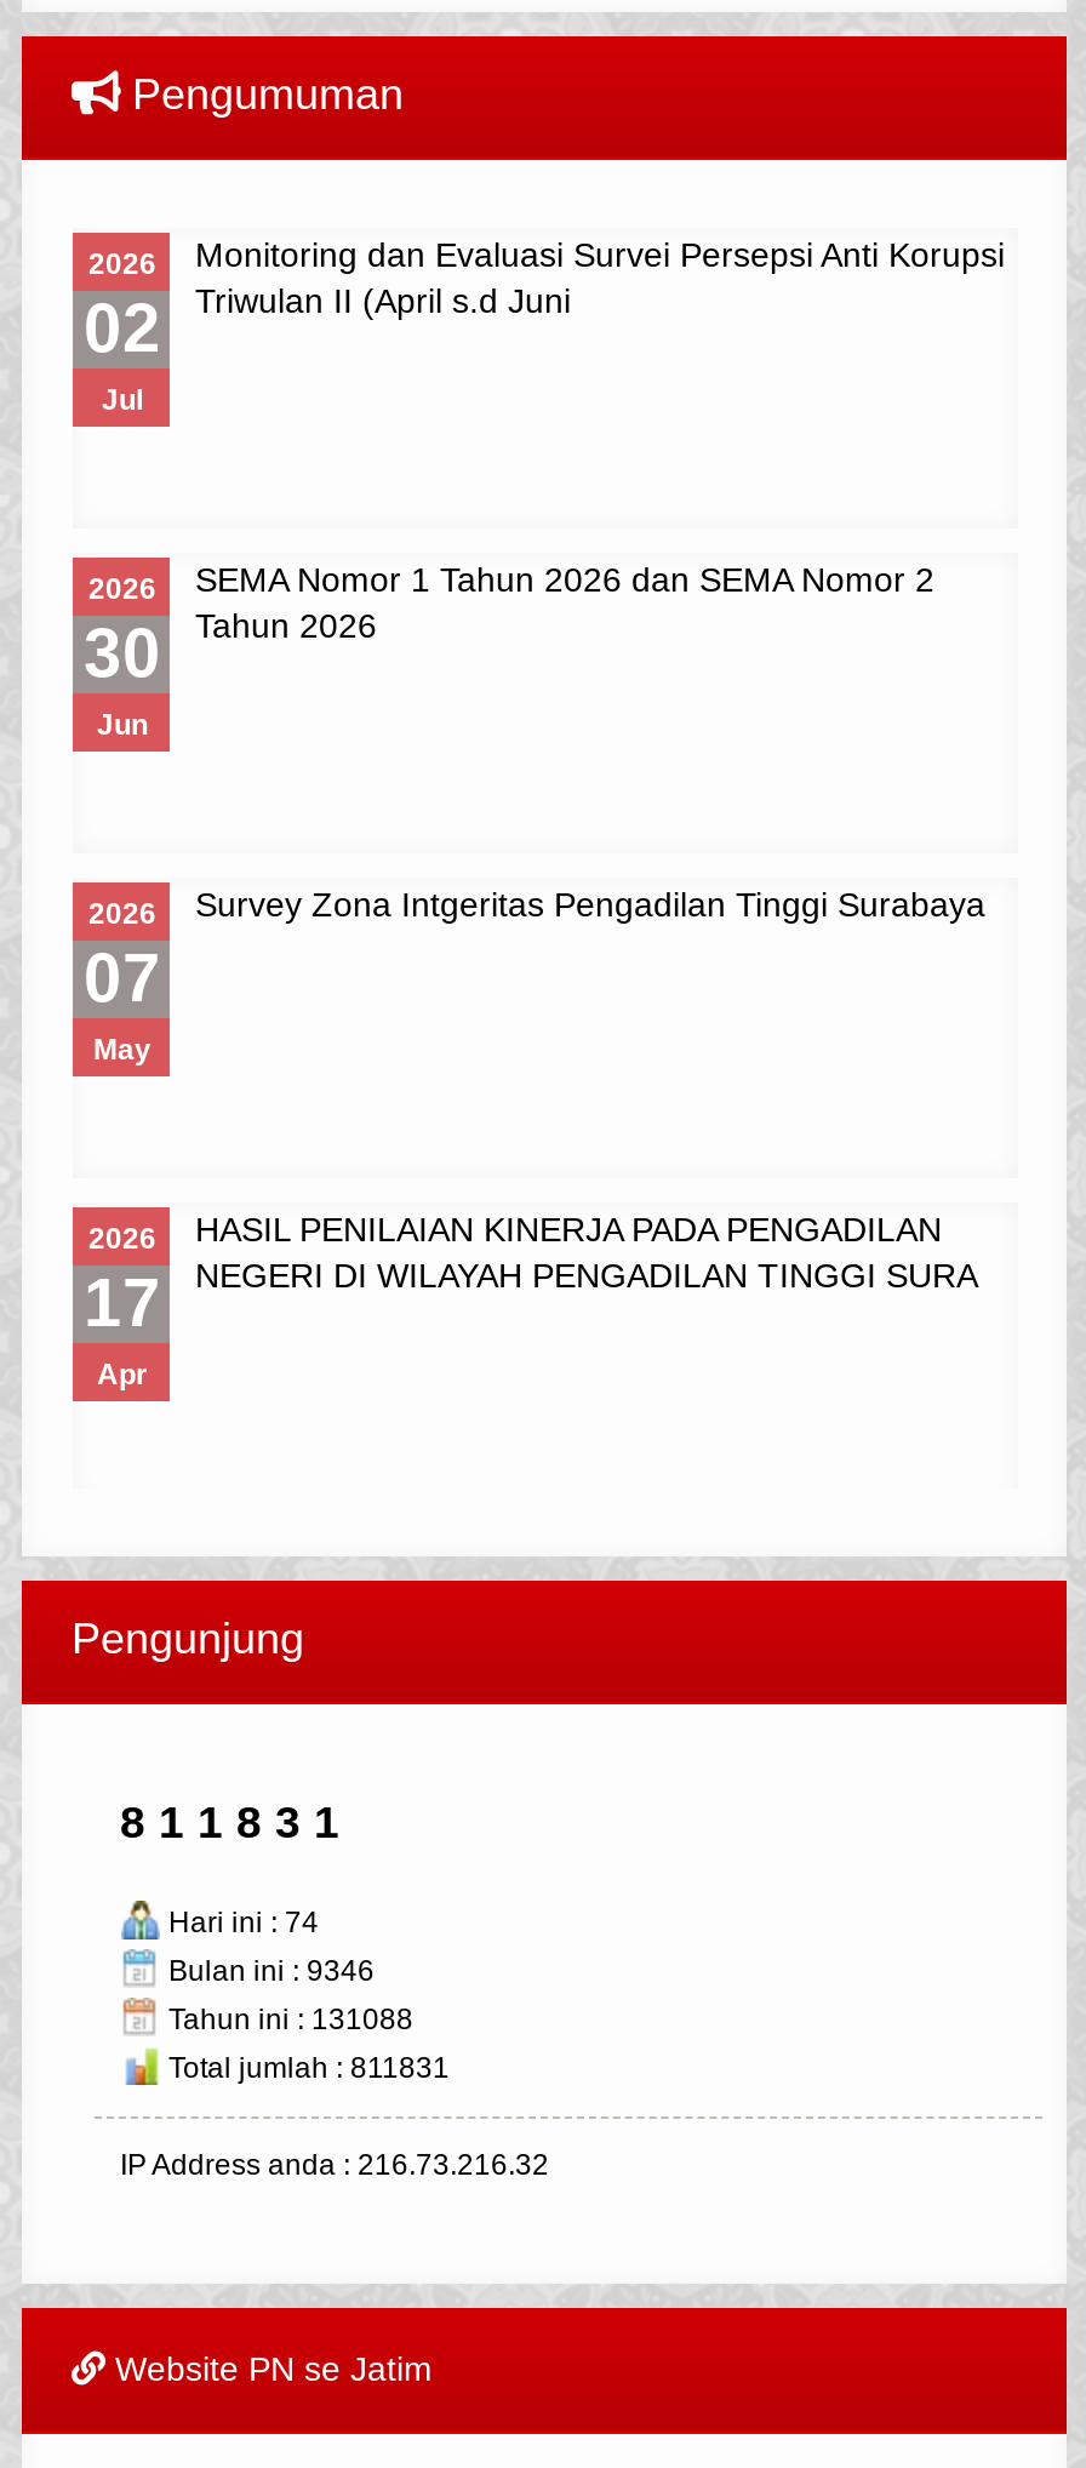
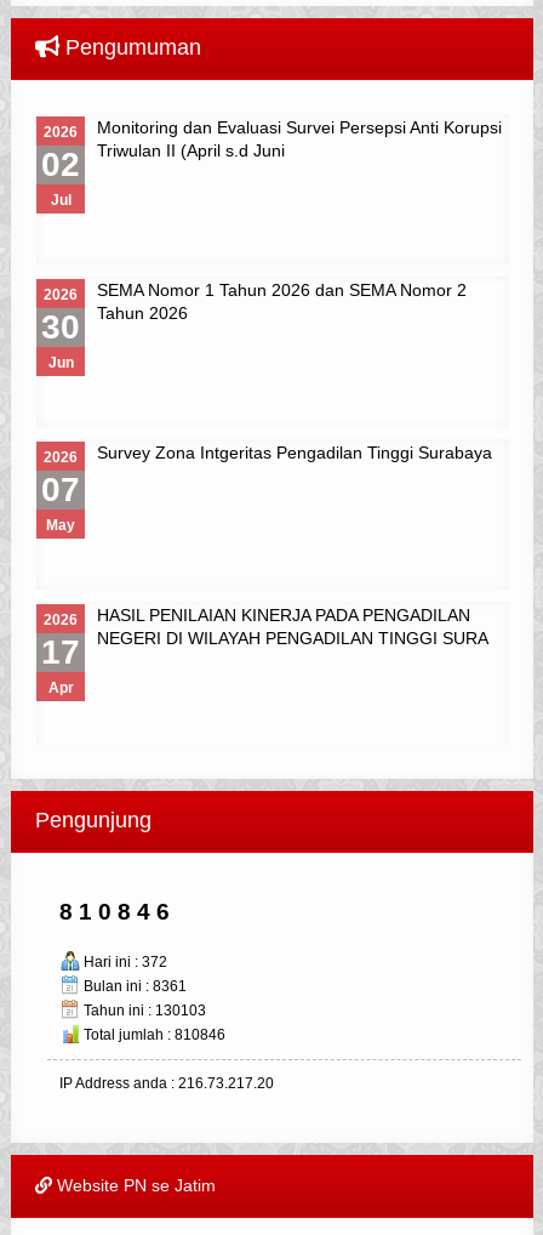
[120,1796,341,1847] 8 1 1 8 3 1 -> [60,899,170,924] 8 1 0 8 4 6
[161,1906,319,1939] Hari ini : 74 -> [81,954,168,971] Hari ini : 372
[161,1954,375,1988] Bulan ini : 9346 -> [81,978,187,995] Bulan ini : 8361
[161,2003,413,2036] Tahun ini : 131088 -> [81,1002,207,1019] Tahun ini : 130103
[161,2051,450,2085] Total jumlah : 811831 -> [81,1026,226,1043] Total jumlah : 810846
[120,2148,549,2182] IP Address anda : 216.73.216.32 -> [60,1075,275,1092] IP Address anda : 216.73.217.20

